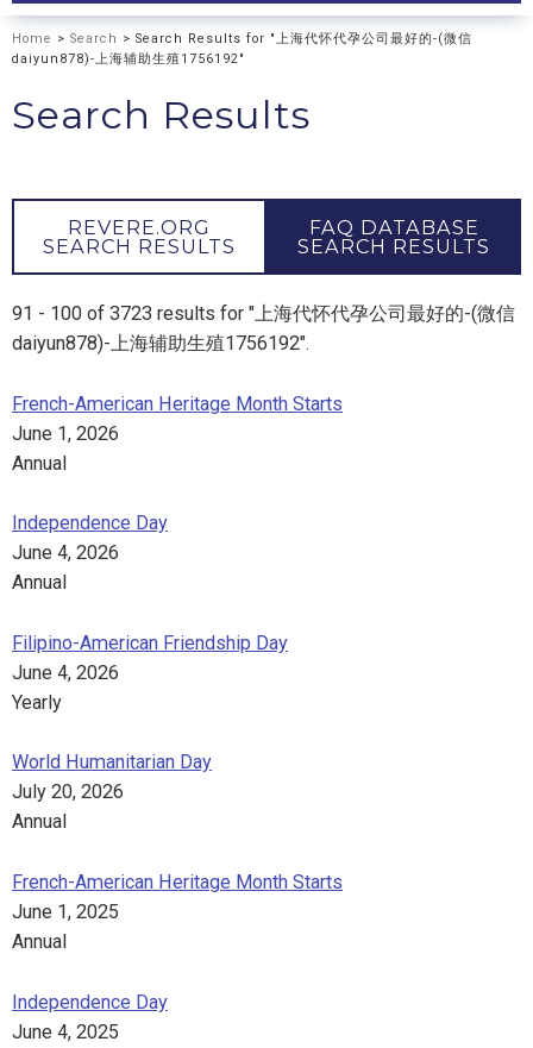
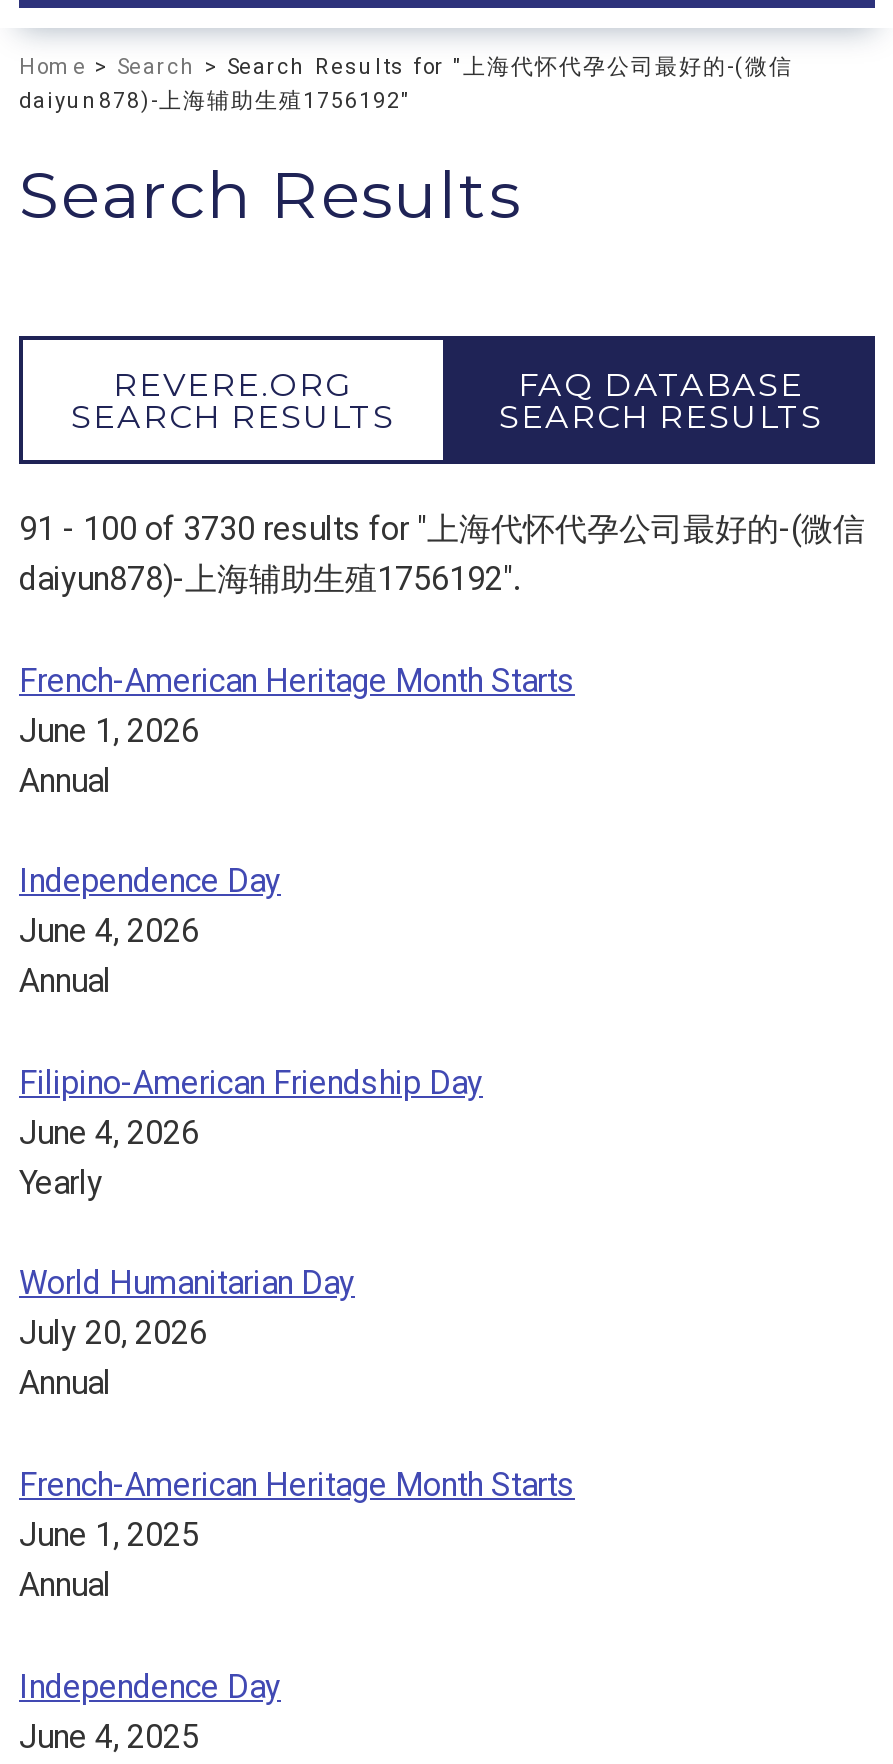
[12,302,515,325] 91 - 100 of 3723 results for "上海代怀代孕公司最好的-(微信 -> [19,510,865,548] 91 - 100 of 3730 results for "上海代怀代孕公司最好的-(微信

